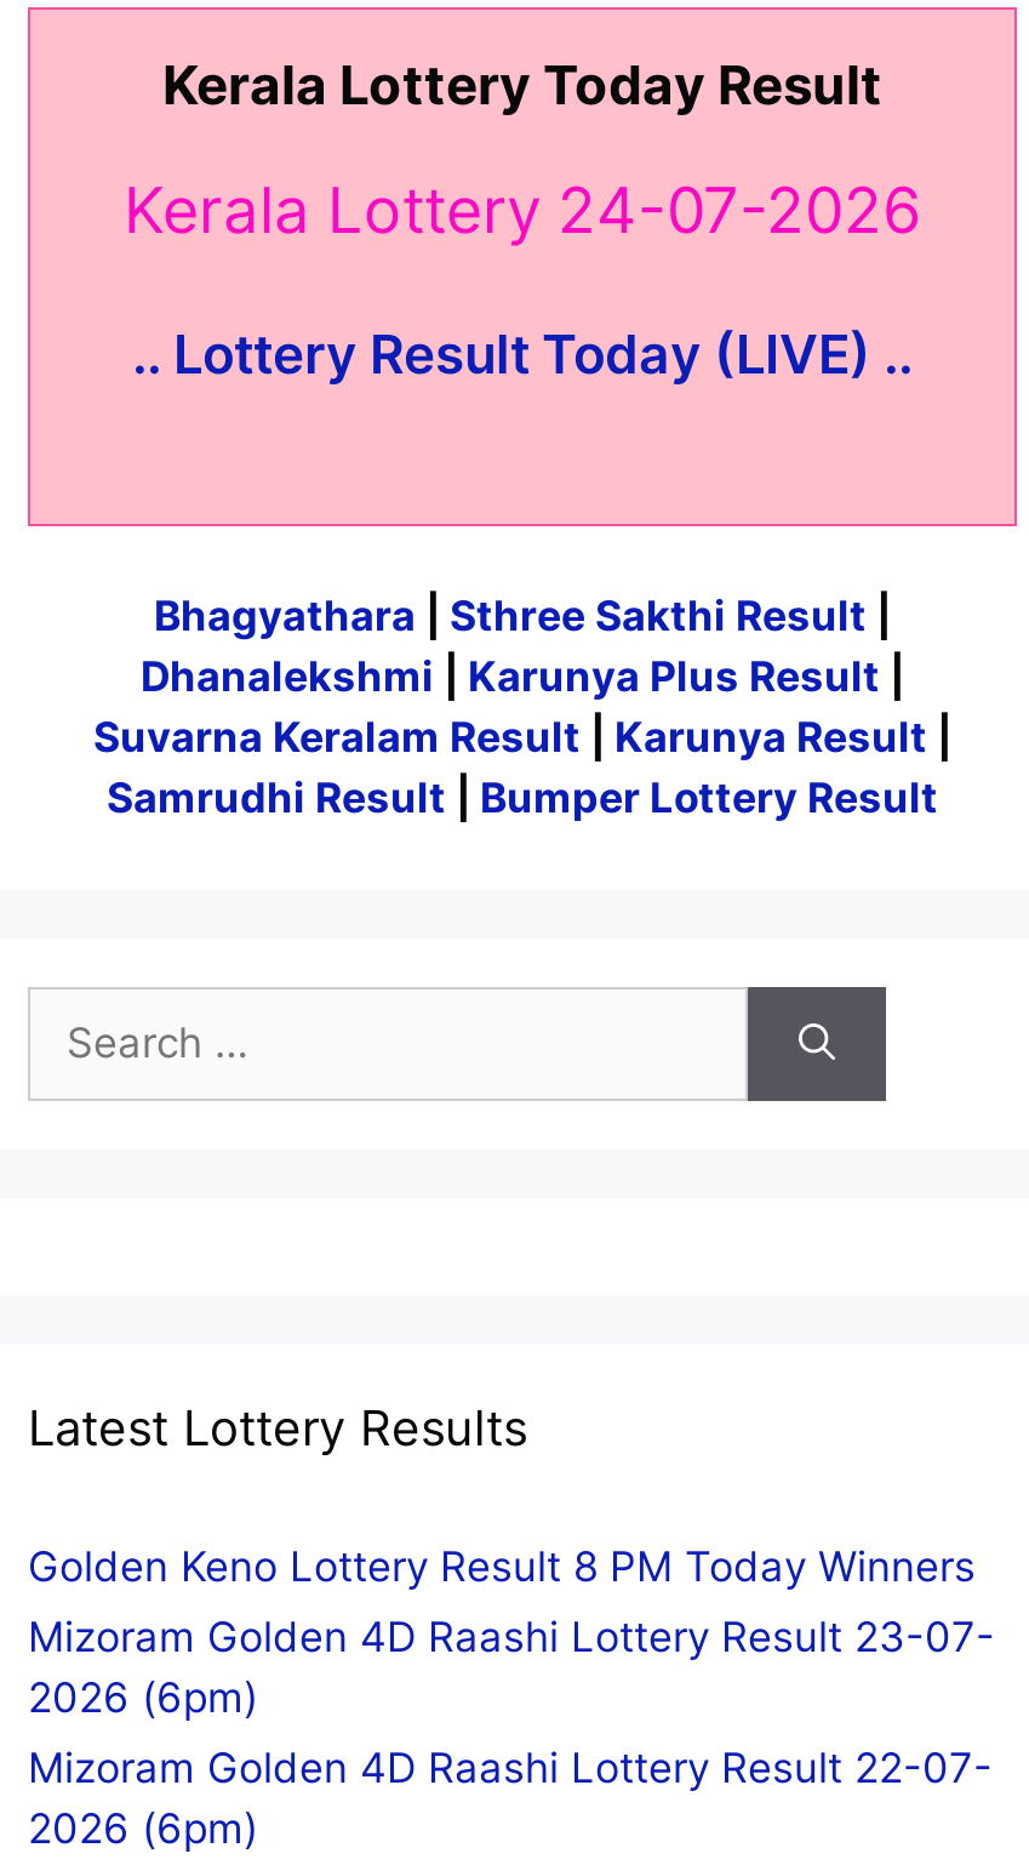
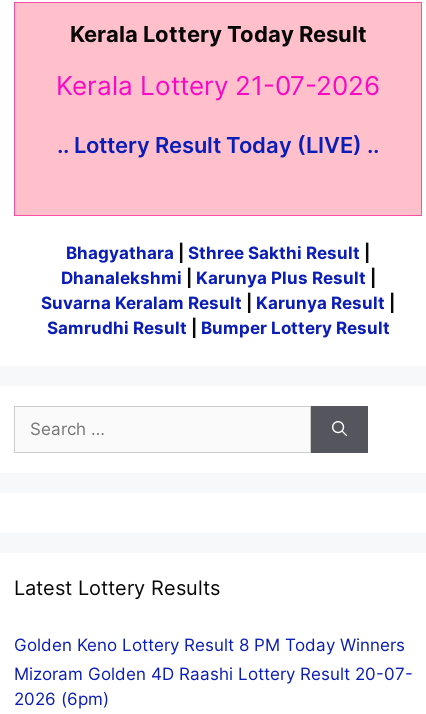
[124,172,921,248] Kerala Lottery 24-07-2026 -> [56,70,380,101] Kerala Lottery 21-07-2026
[28,1613,995,1792] Mizoram Golden 4D Raashi Lottery Result 23-07- | 2026 (6pm) | Mizoram Golden 4D Raashi Lottery Result 22-07- -> [14,664,413,684] Mizoram Golden 4D Raashi Lottery Result 20-07-

